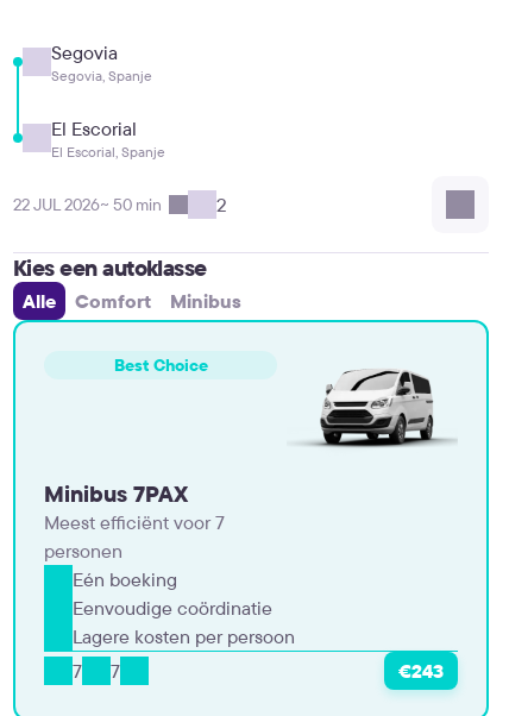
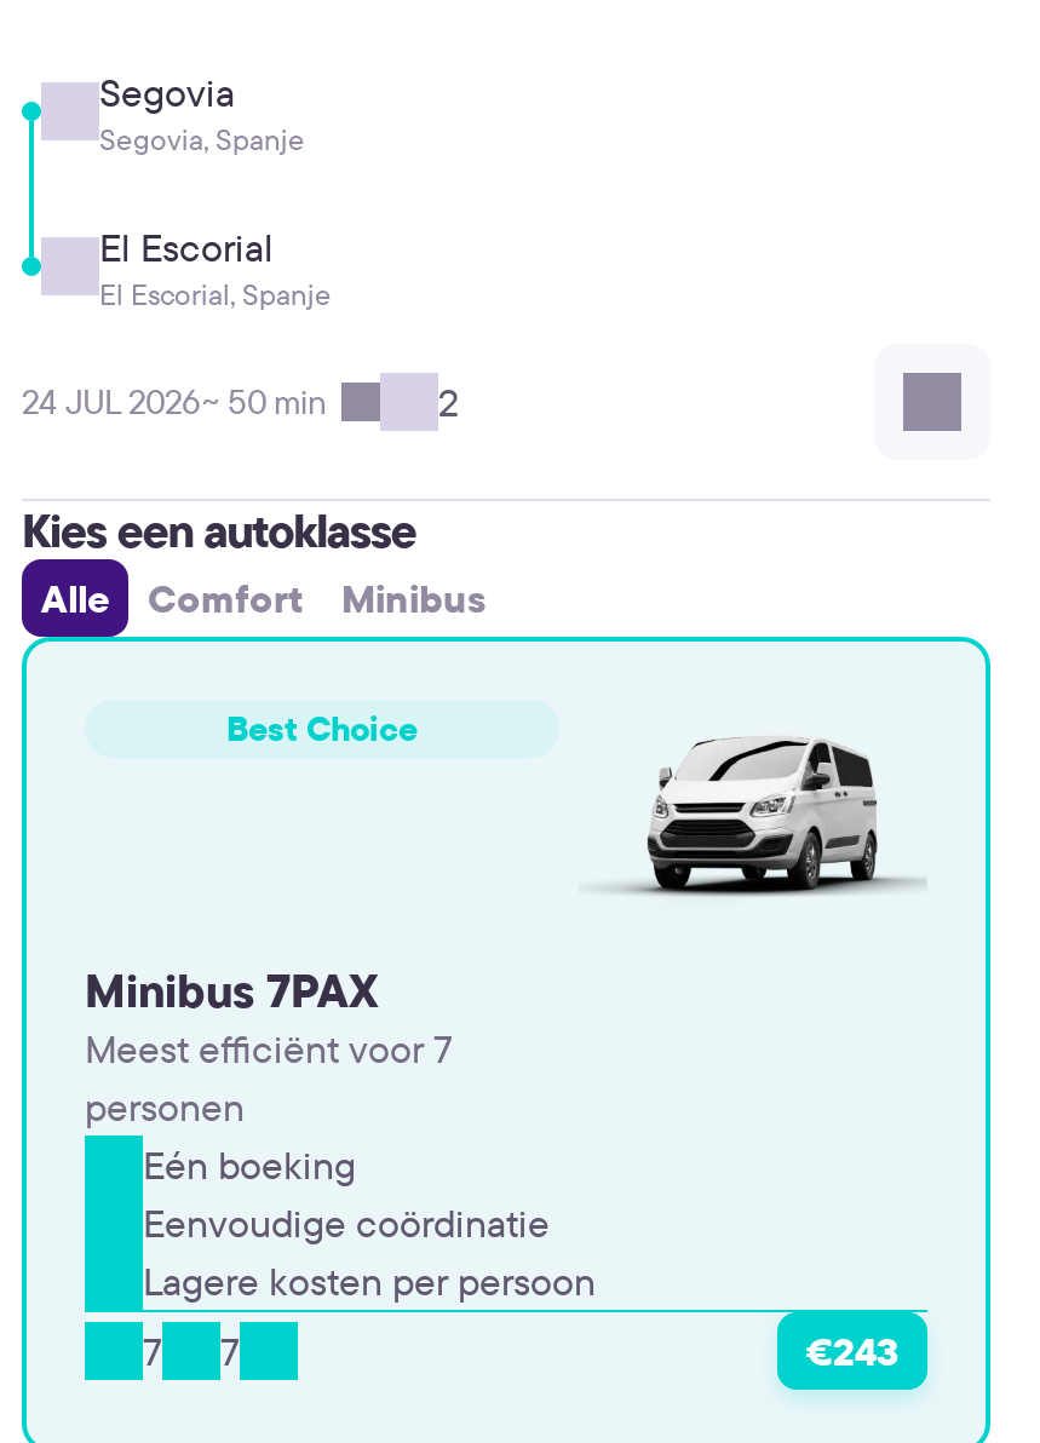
[13,194,169,215] 22 JUL 2026~ 50 min -> [22,380,341,424] 24 JUL 2026~ 50 min

